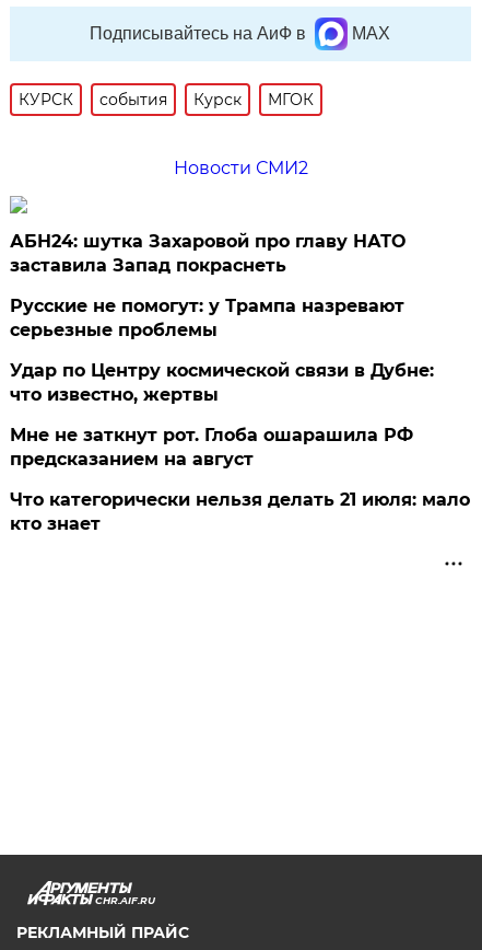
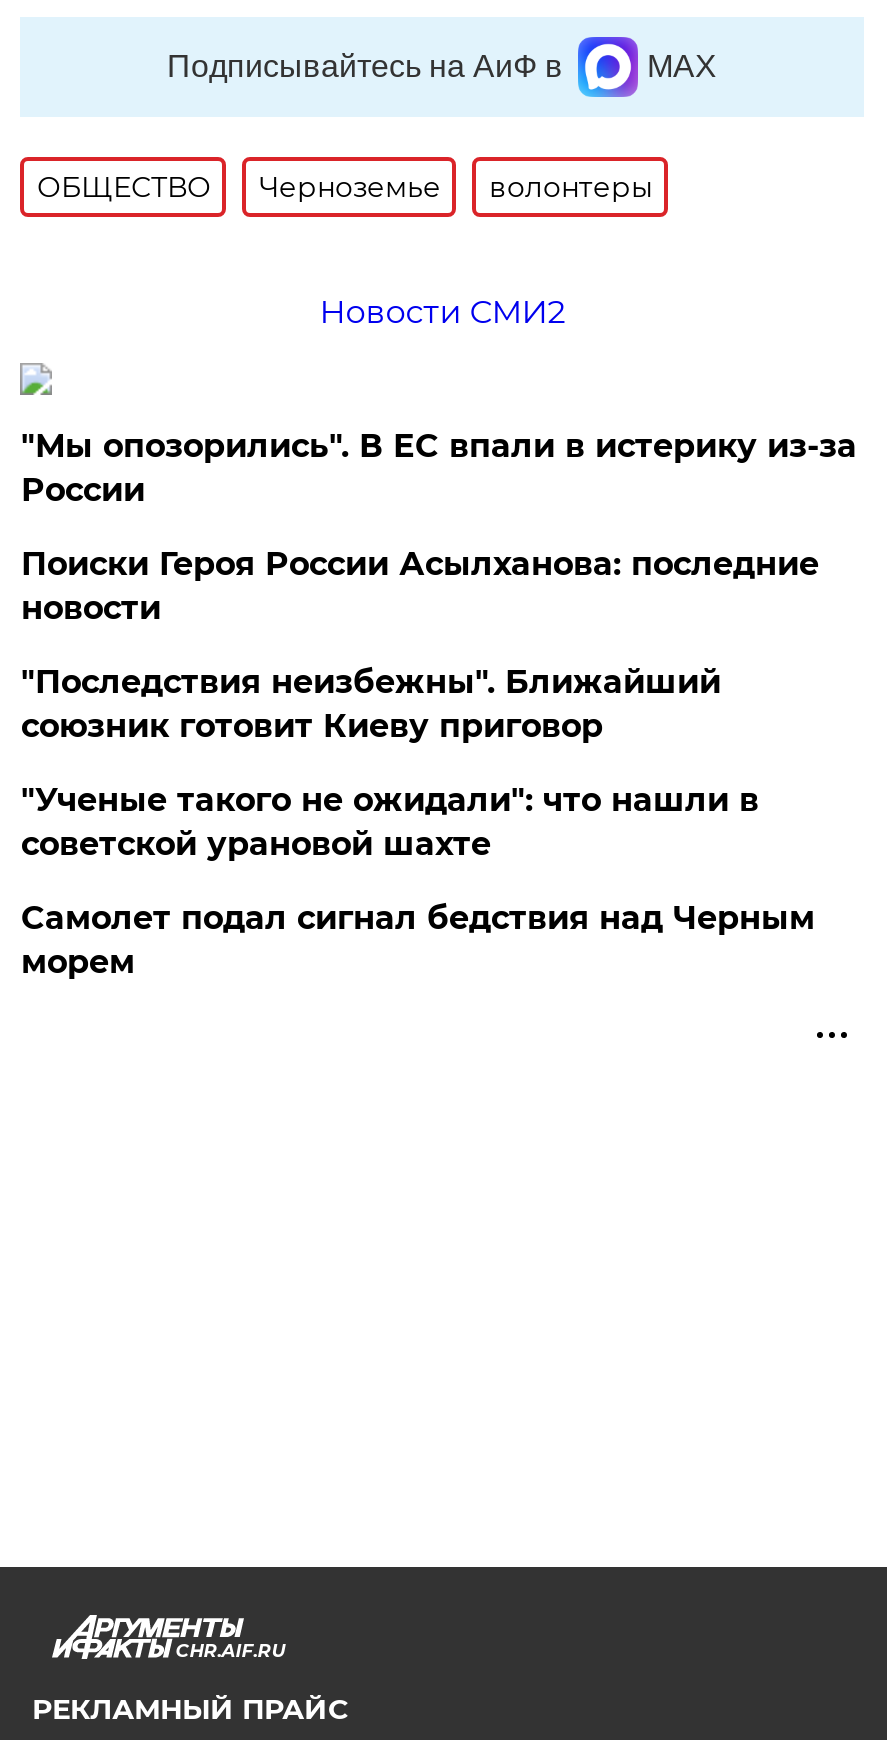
[19,90,314,109] КУРСК | события | Курск | МГОК -> [37,169,653,205] ОБЩЕСТВО | Черноземье | волонтеры
[10,231,406,276] АБН24: шутка Захаровой про главу НАТО | заставила Запад покраснеть -> [21,427,857,509] "Мы опозорились". В ЕС впали в истерику из-за | России
[10,296,405,340] Русские не помогут: у Трампа назревают | серьезные проблемы -> [21,545,819,627] Поиски Героя России Асылханова: последние | новости
[10,360,434,405] Удар по Центру космической связи в Дубне: | что известно, жертвы -> [21,663,721,745] "Последствия неизбежны". Ближайший | союзник готовит Киеву приговор
[10,425,414,470] Мне не заткнут рот. Глоба ошарашила РФ | предсказанием на август -> [21,781,759,863] "Ученые такого не ожидали": что нашли в | советской урановой шахте
[10,489,470,534] Что категорически нельзя делать 21 июля: мало | кто знает -> [21,899,815,981] Самолет подал сигнал бедствия над Черным | морем

